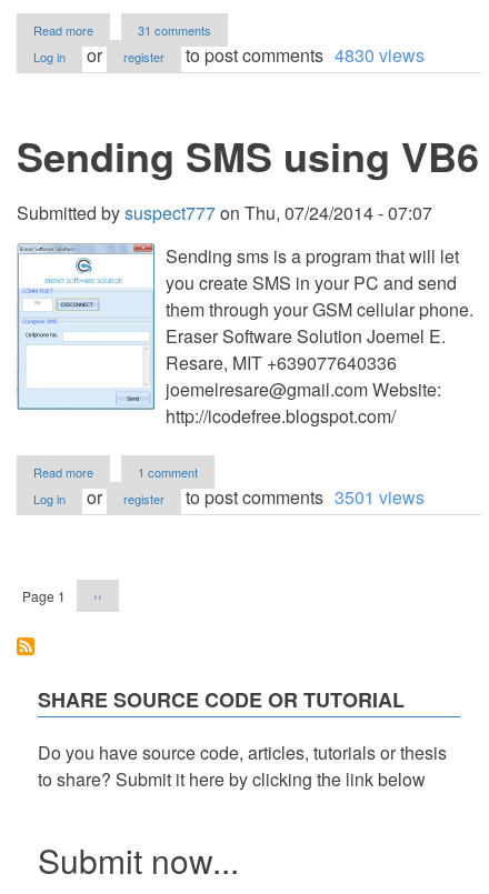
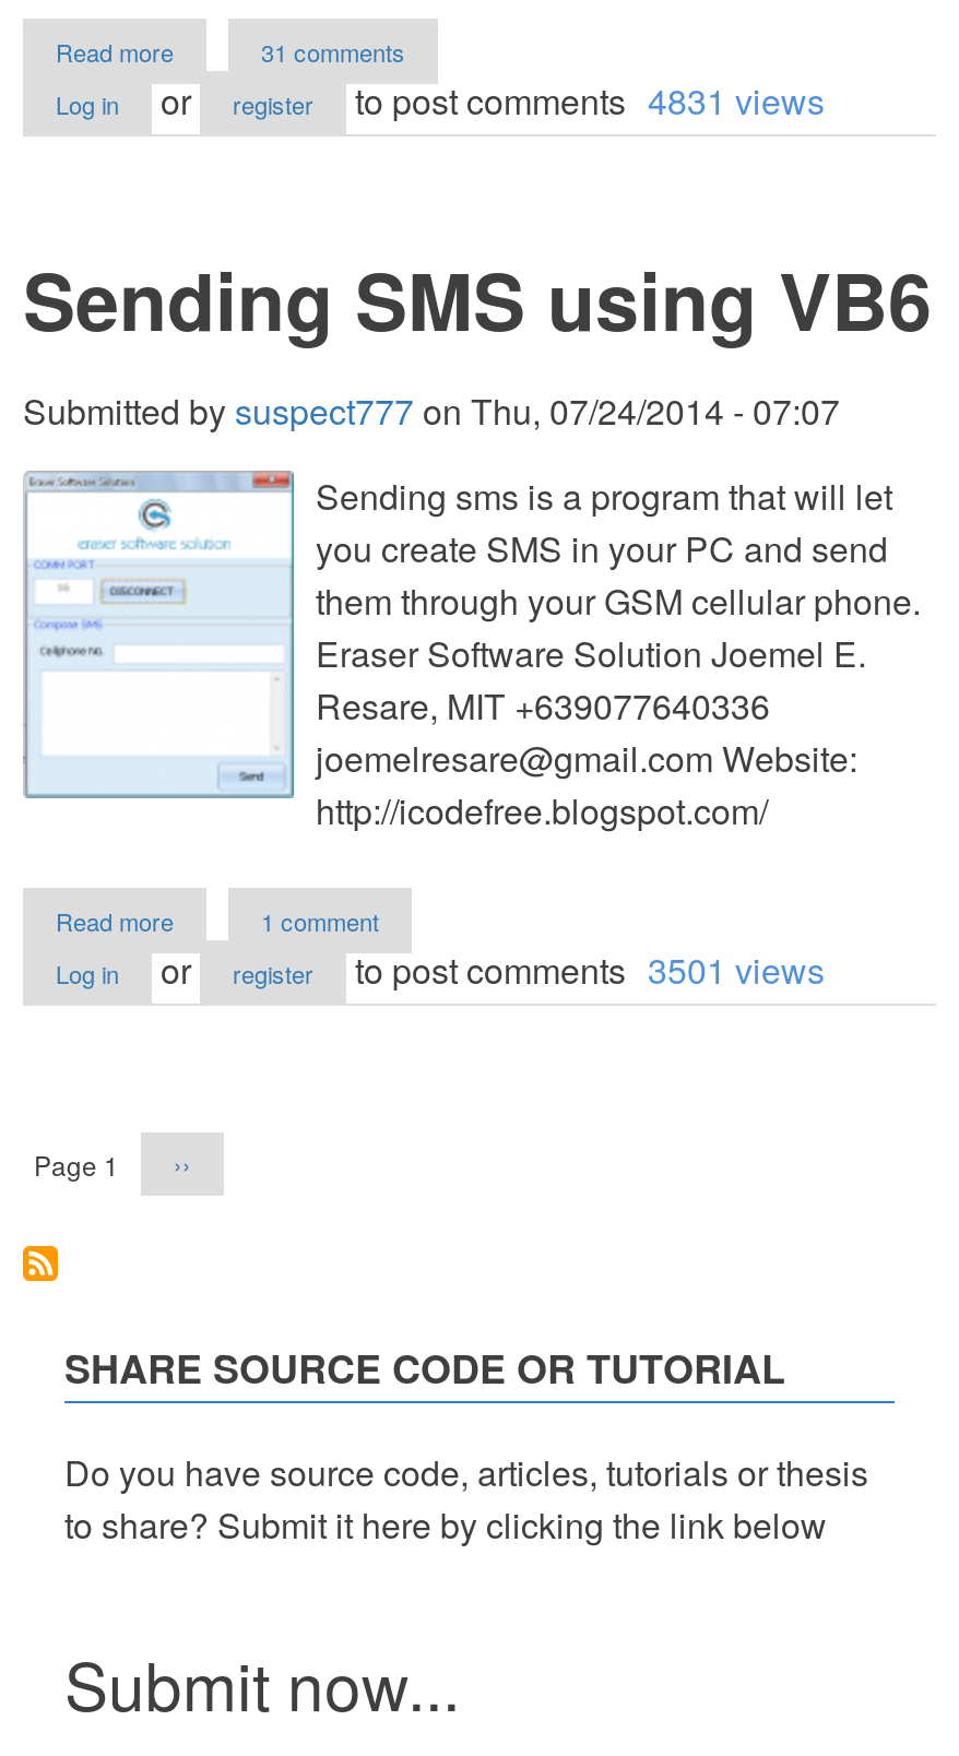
[181,42,425,68] to post comments 4830 views -> [346,75,825,126] to post comments 4831 views

